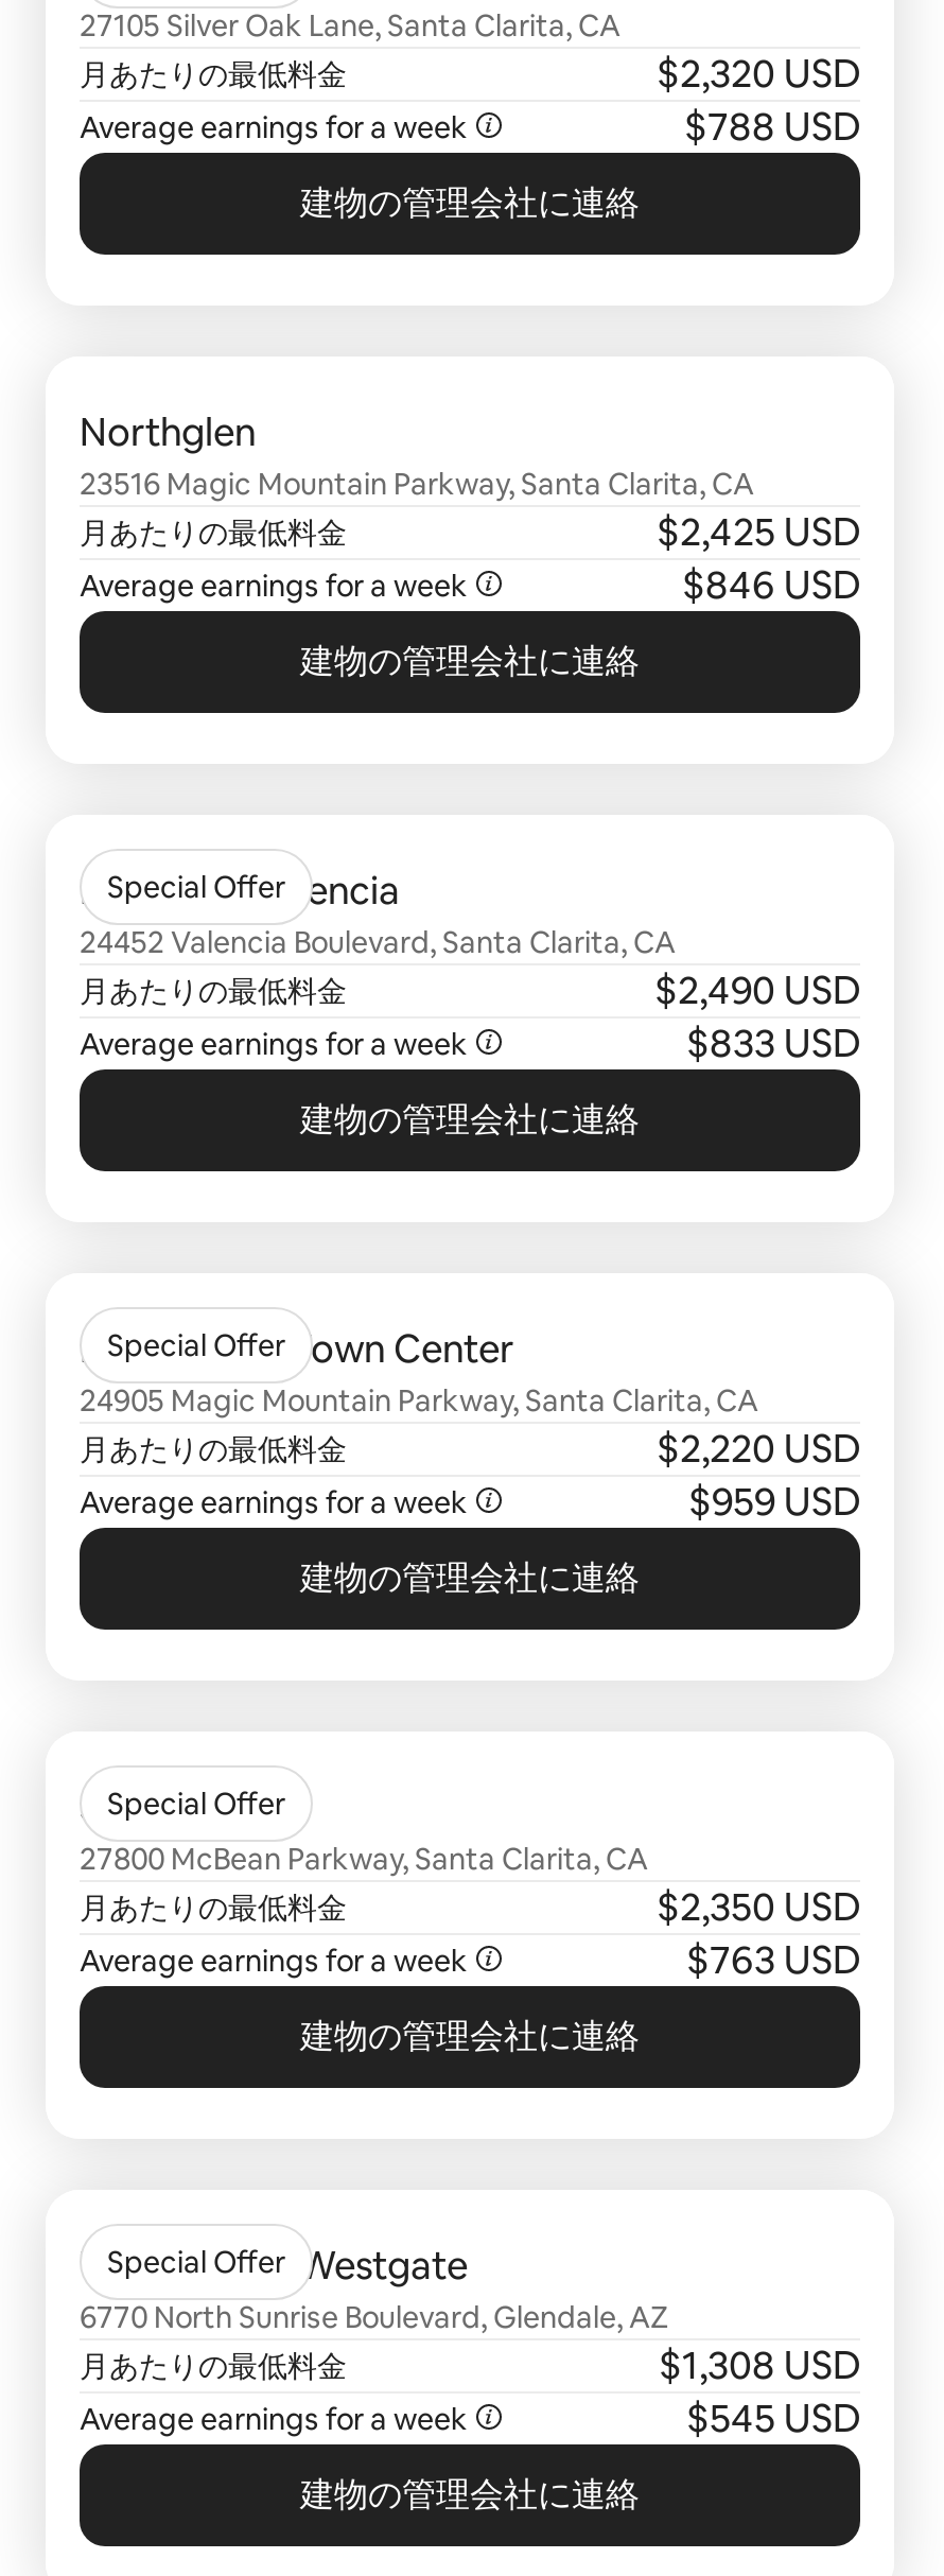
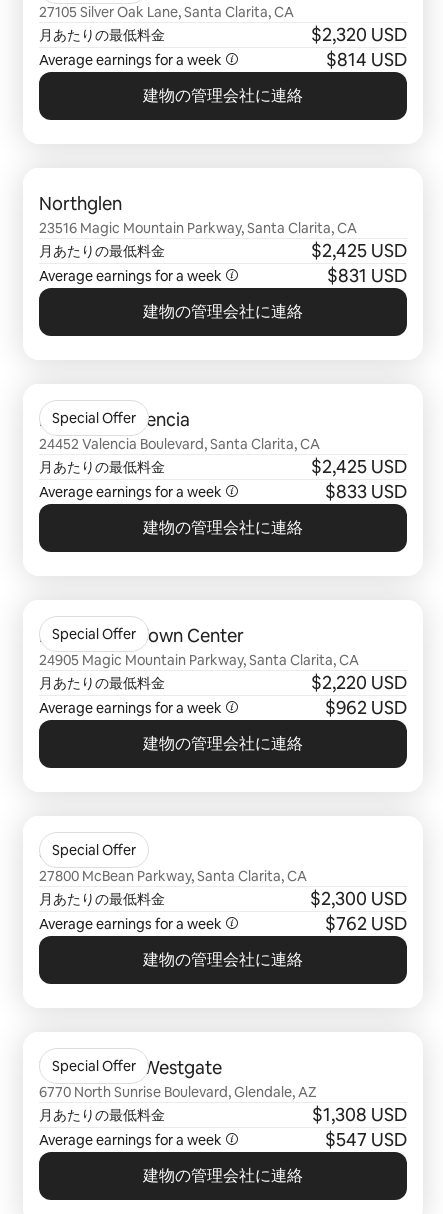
[684,102,860,151] $788 USD -> [326,48,407,71] $814 USD
[682,560,860,609] $846 USD -> [327,264,407,287] $831 USD
[654,965,860,1014] $2,490 USD -> [311,455,407,478] $2,425 USD
[688,1477,860,1526] $959 USD -> [325,696,407,719] $962 USD
[657,1882,860,1931] $2,350 USD -> [310,887,407,910] $2,300 USD
[686,1935,860,1984] $763 USD -> [325,912,407,935] $762 USD
[686,2394,860,2442] $545 USD -> [325,1128,407,1151] $547 USD

